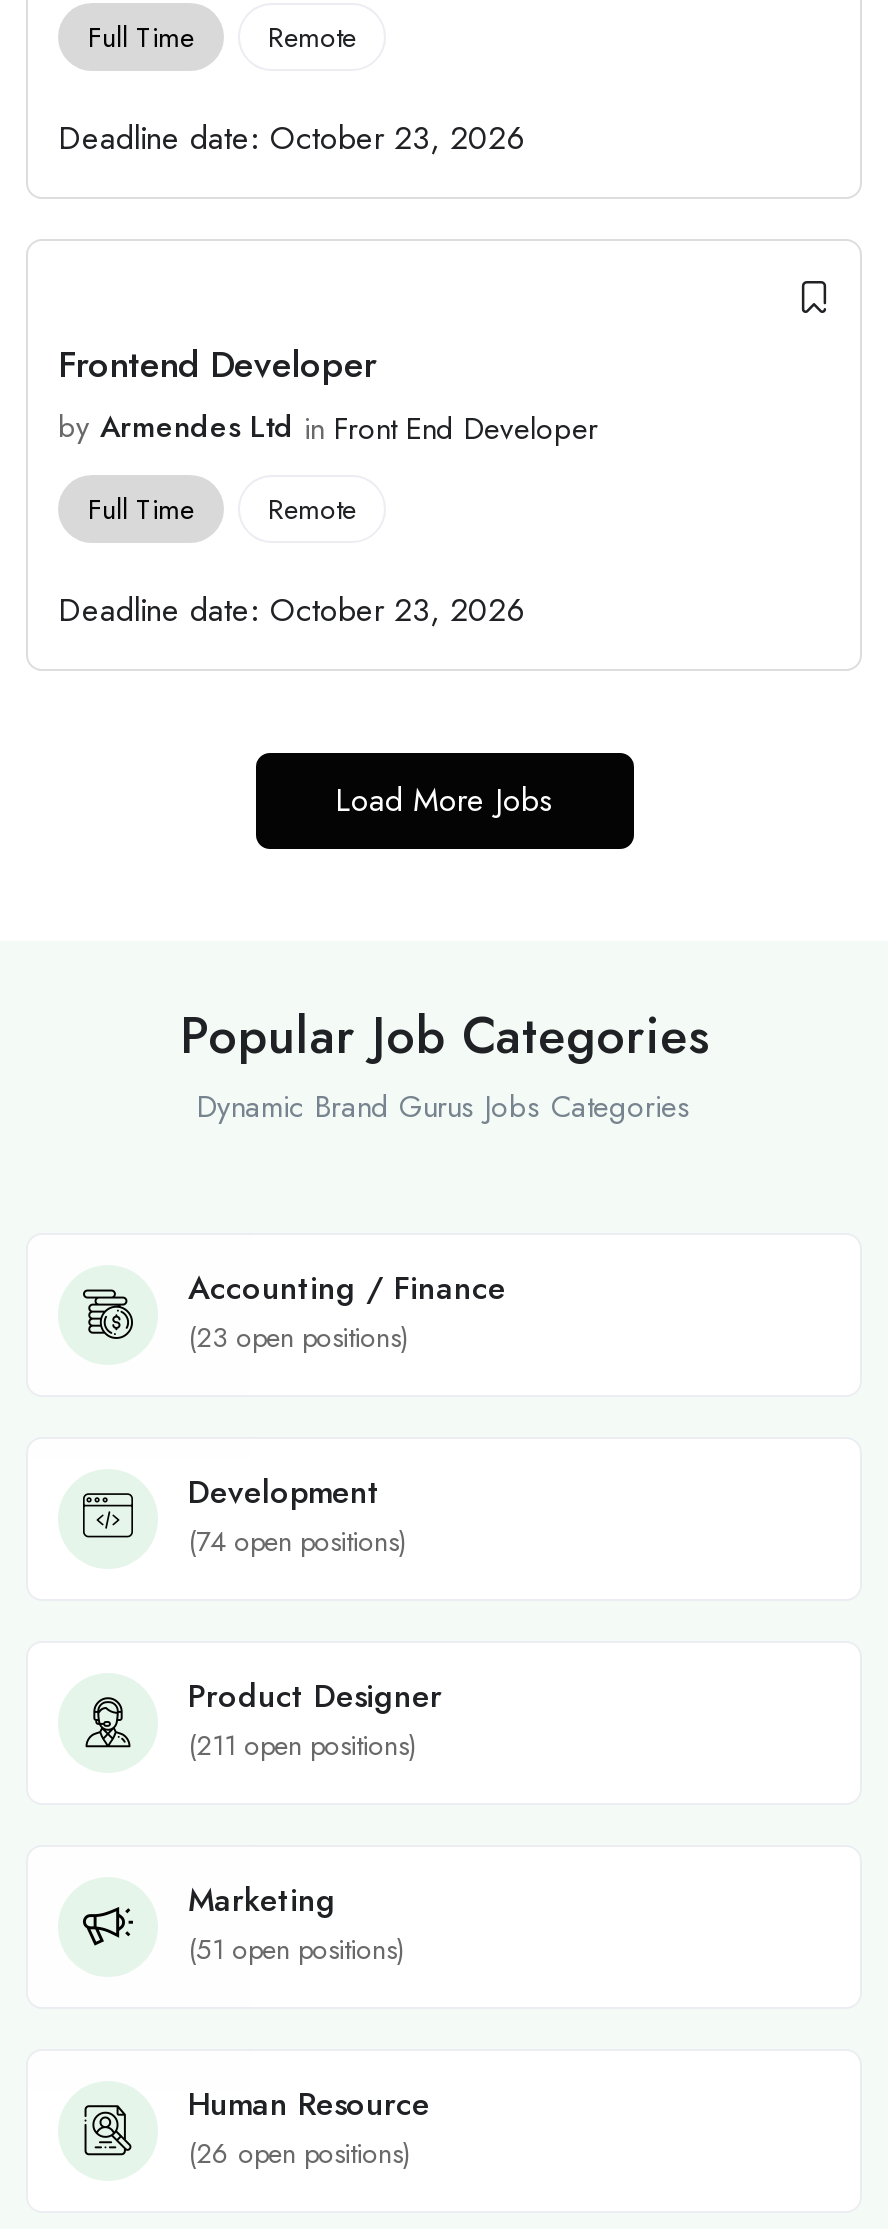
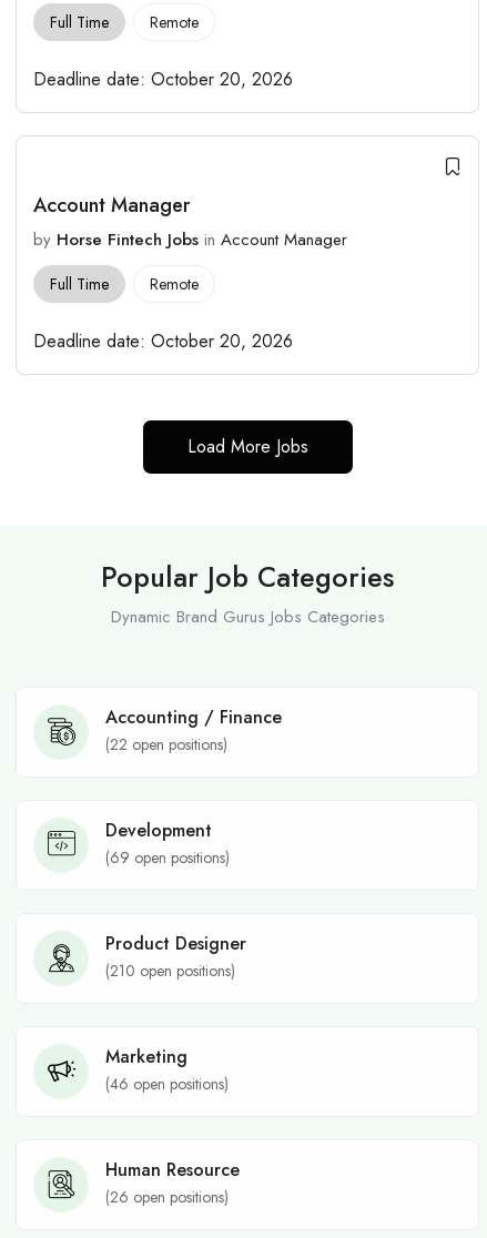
[58,116,524,162] Deadline date: October 23, 2026 -> [33,66,293,92] Deadline date: October 20, 2026
[58,340,598,451] Frontend Developer | by Armendes Ltd in Front End Developer -> [33,191,347,252] Account Manager | by Horse Fintech Jobs in Account Manager
[58,588,524,634] Deadline date: October 23, 2026 -> [33,328,293,354] Deadline date: October 20, 2026
[188,1318,408,1358] (23 open positions) -> [105,733,227,755] (22 open positions)
[188,1522,406,1562] (74 open positions) -> [105,846,230,868] (69 open positions)
[188,1726,416,1766] (211 open positions) -> [105,959,235,982] (210 open positions)
[188,1930,404,1970] (51 open positions) -> [105,1073,229,1095] (46 open positions)

